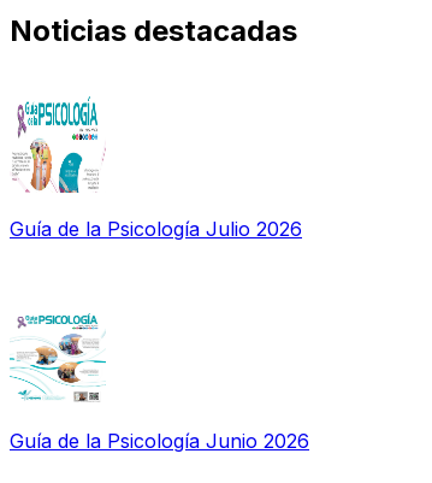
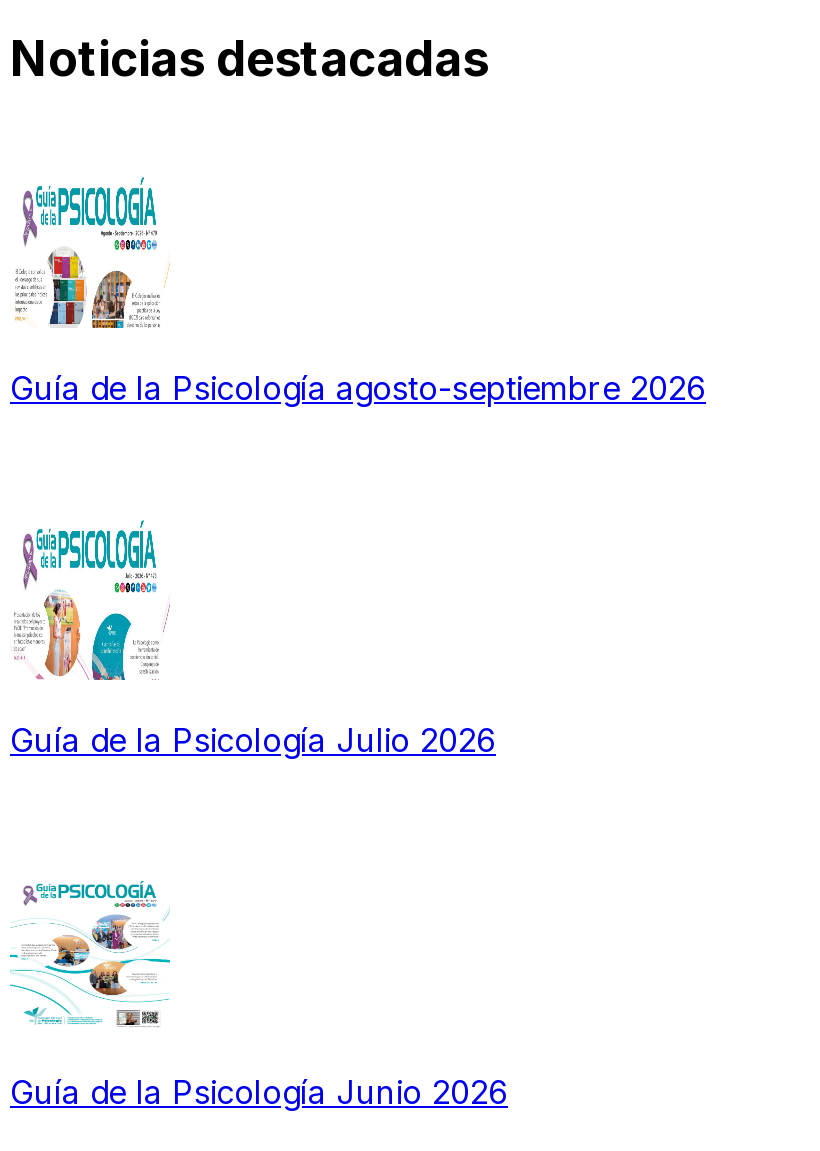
none -> [10,180,706,407] [image] | Guía de la Psicología agosto-septiembre 2026

